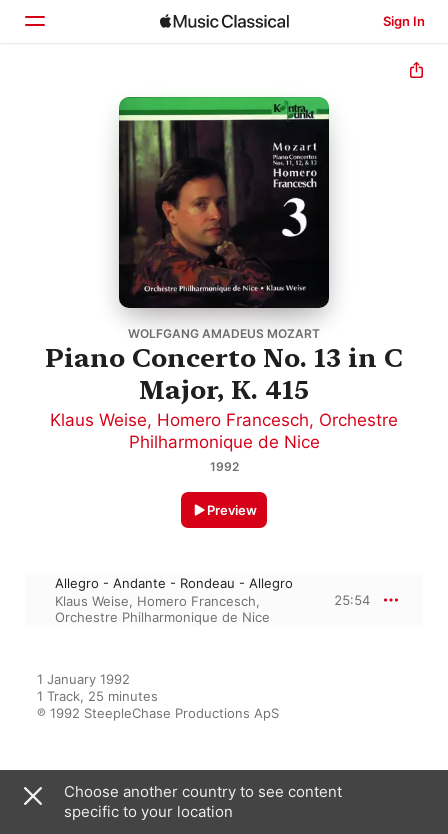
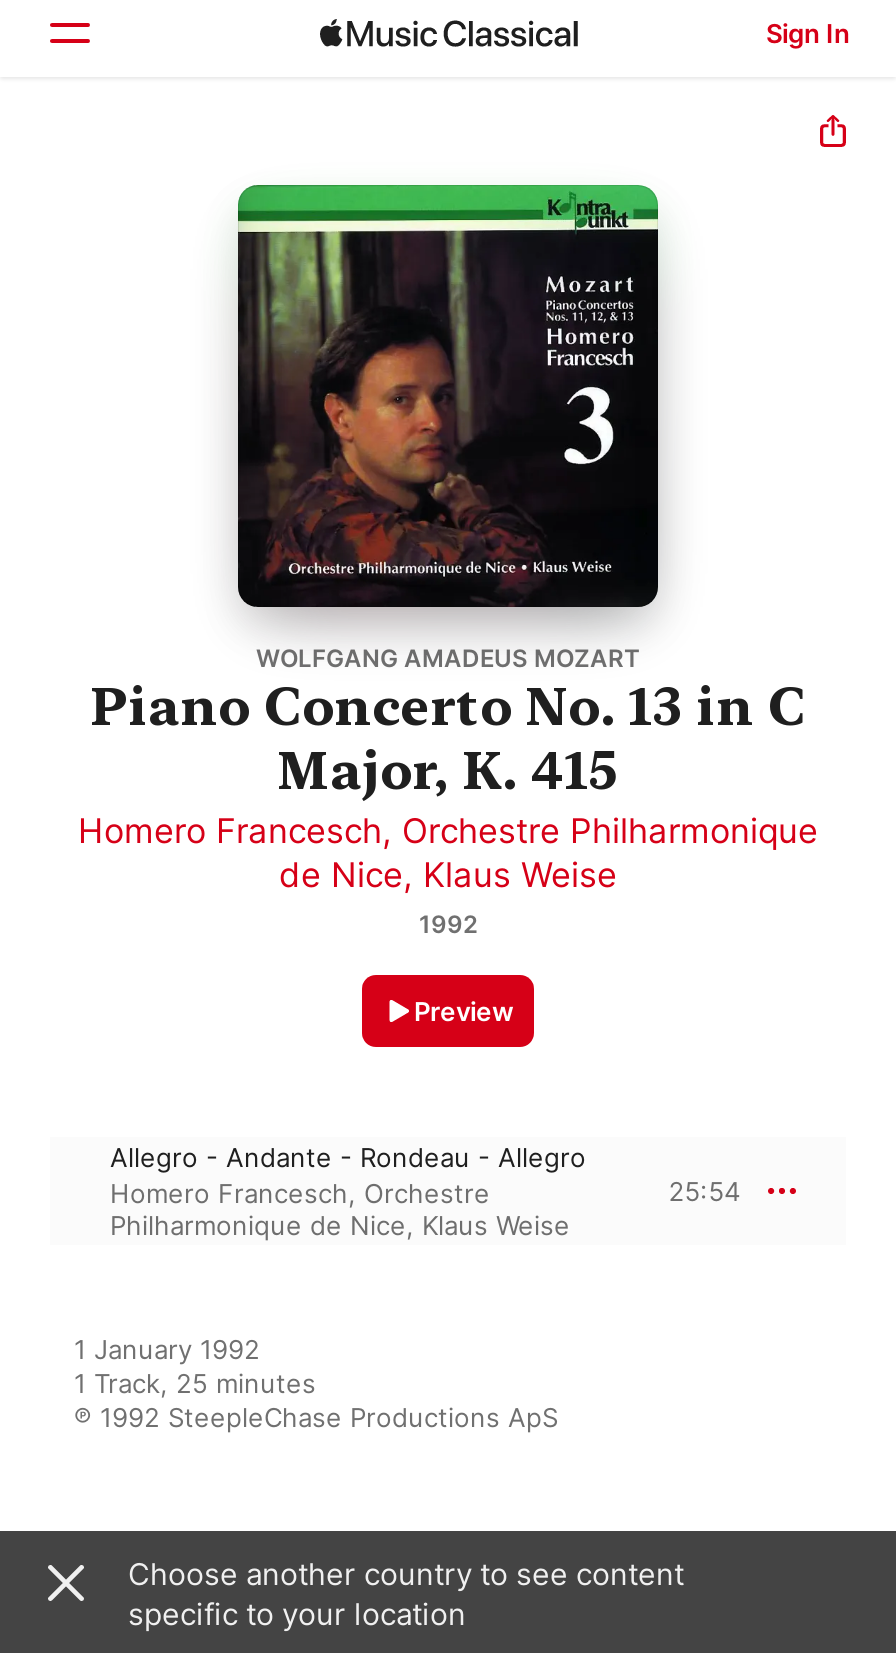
[50,410,398,452] Klaus Weise, Homero Francesch, Orchestre | Philharmonique de Nice -> [78,811,818,895] Homero Francesch, Orchestre Philharmonique | de Nice, Klaus Weise
[55,593,270,625] Klaus Weise, Homero Francesch, | Orchestre Philharmonique de Nice -> [110,1177,570,1241] Homero Francesch, Orchestre | Philharmonique de Nice, Klaus Weise

